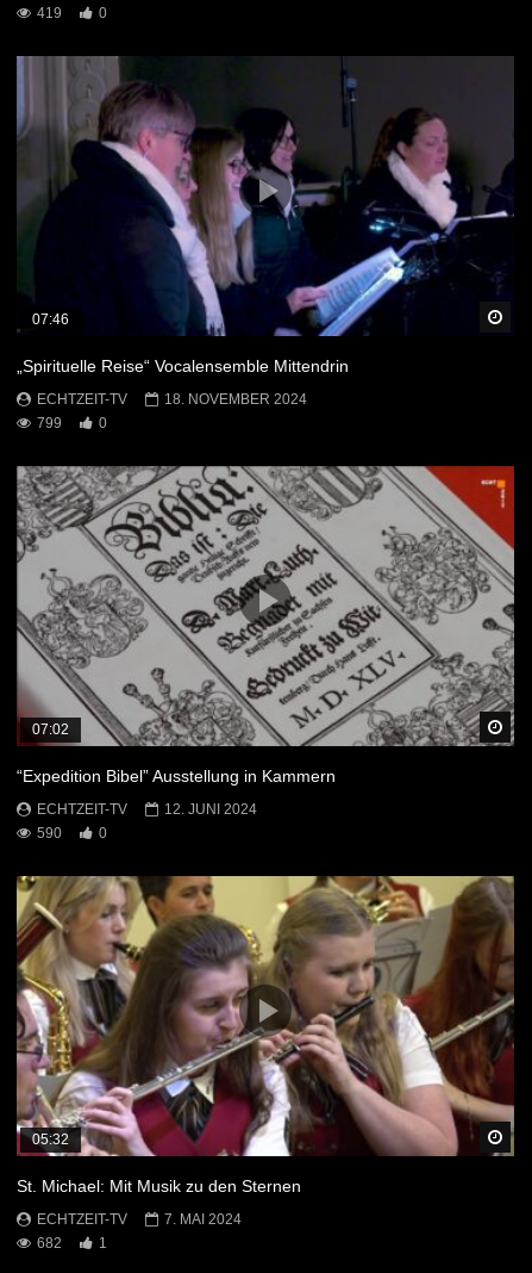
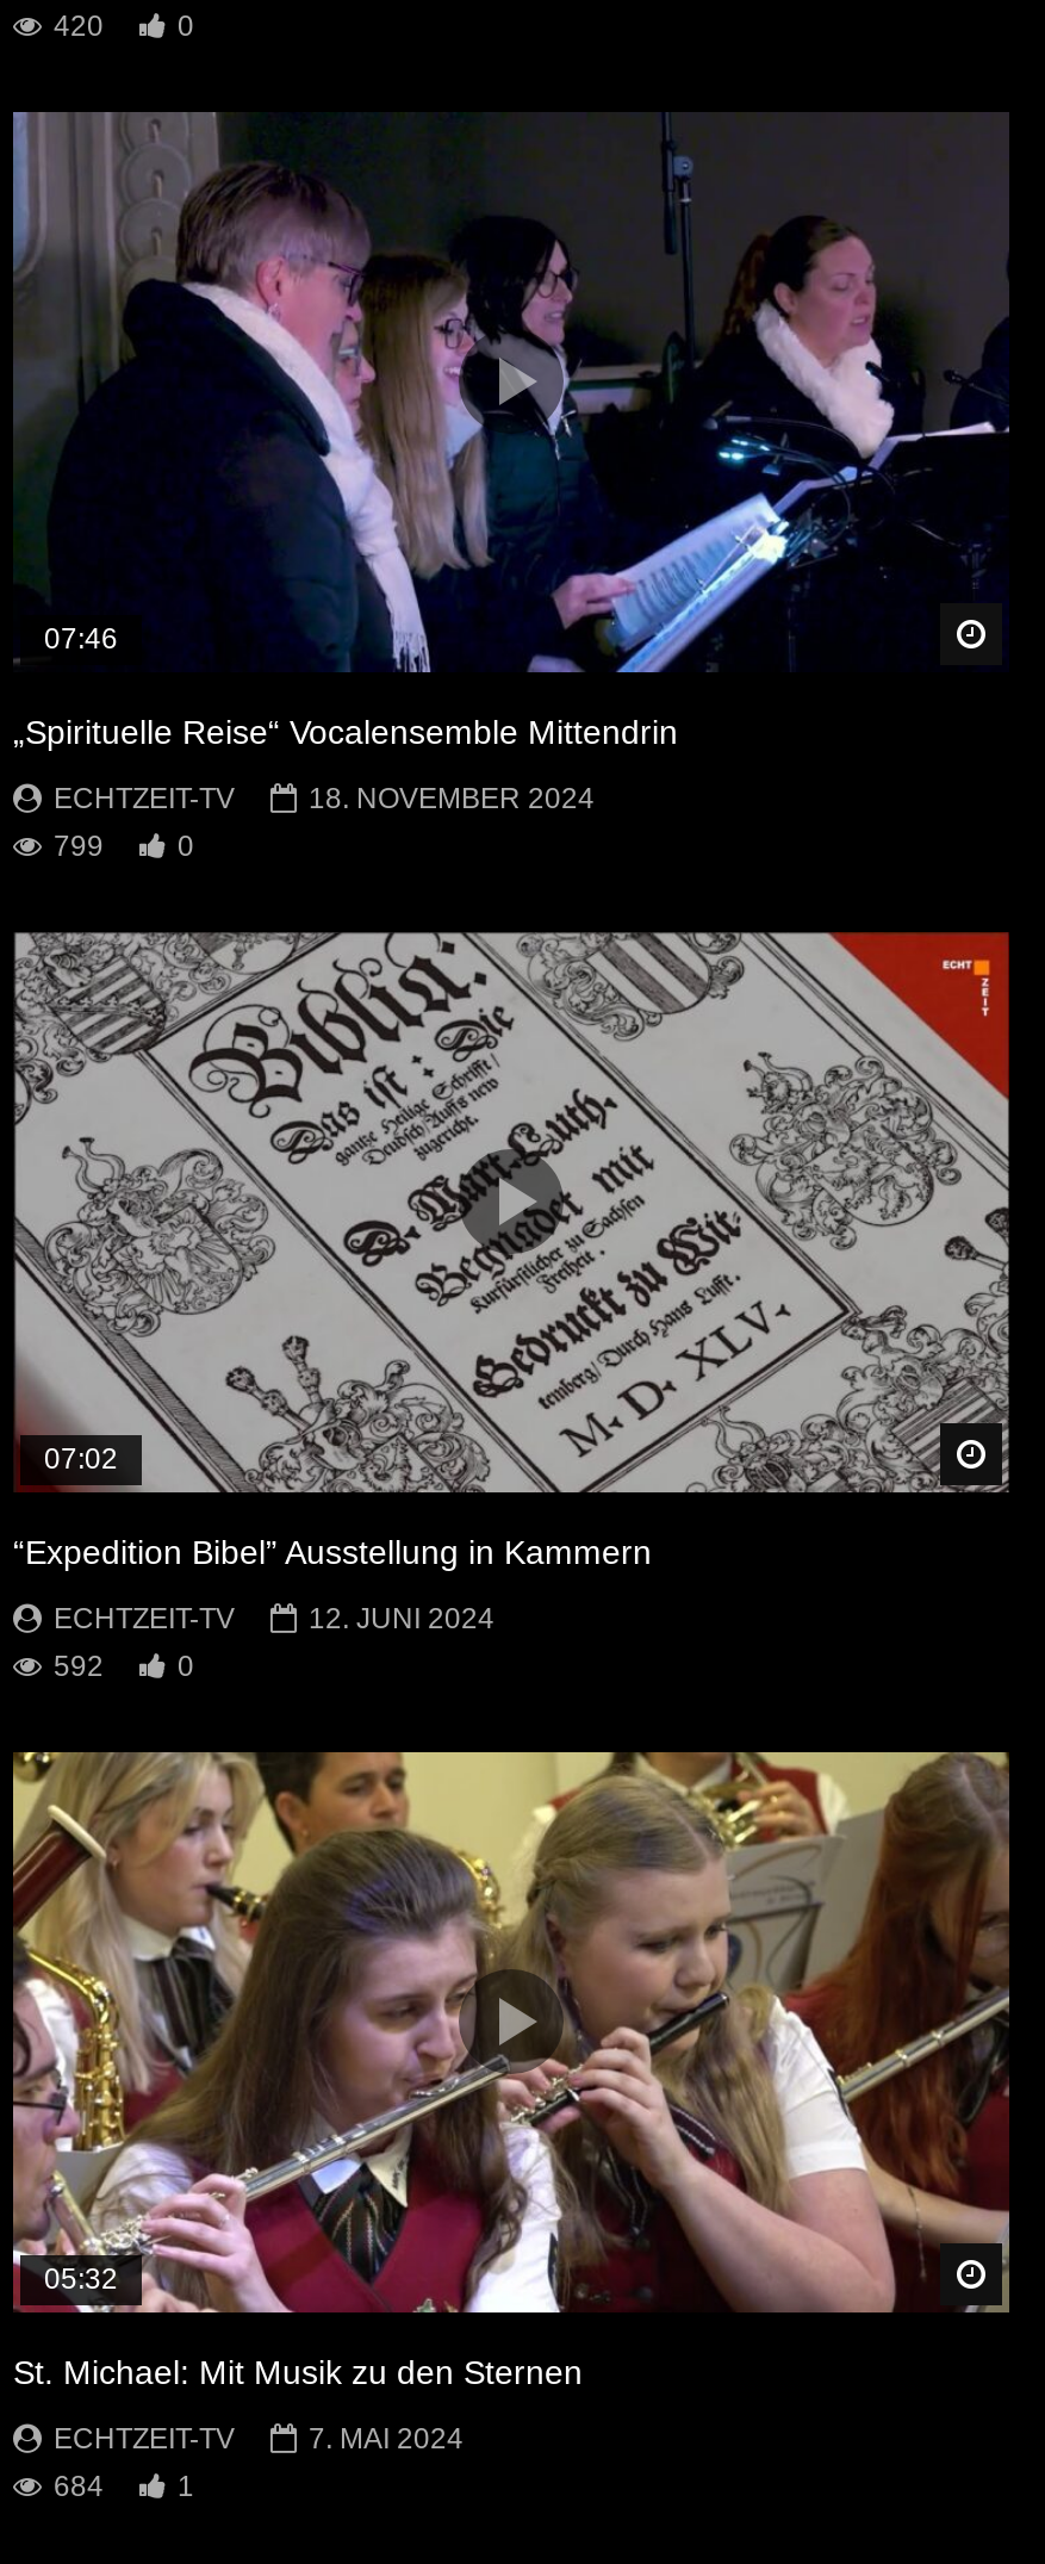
[37,5,62,21] 419 -> [54,10,104,43] 420
[37,825,62,842] 590 -> [54,1650,104,1684] 592
[37,1235,62,1252] 682 -> [54,2471,104,2504] 684

